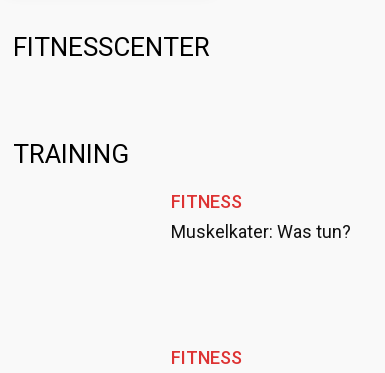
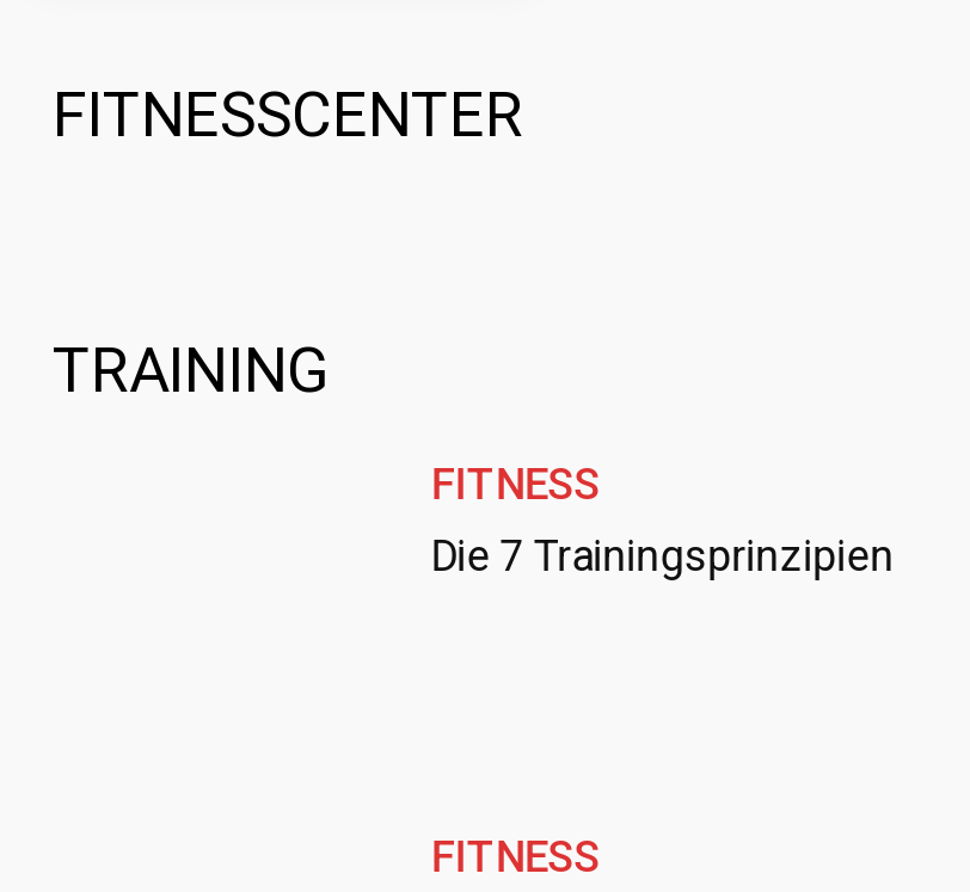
[171,221,351,242] Muskelkater: Was tun? -> [431,529,894,580] Die 7 Trainingsprinzipien

